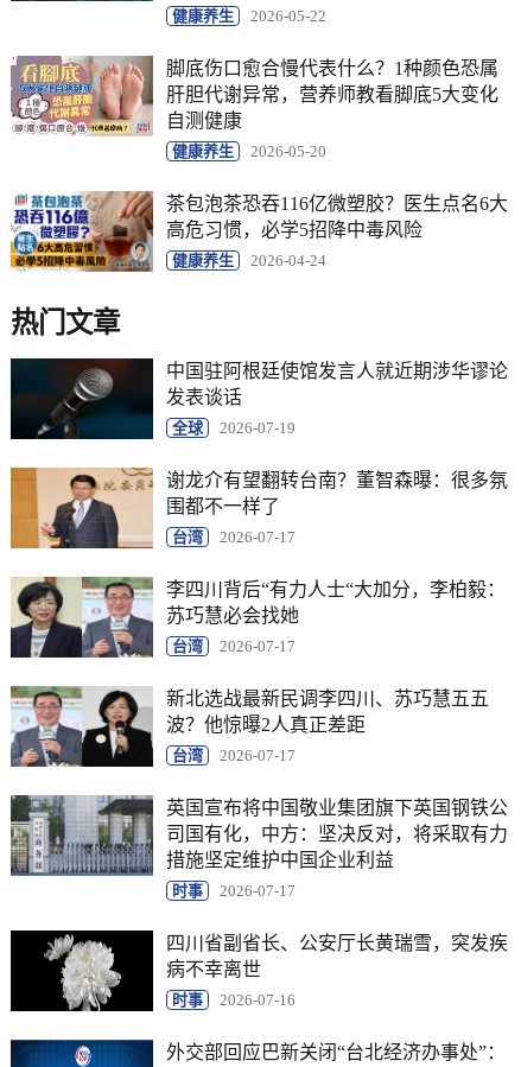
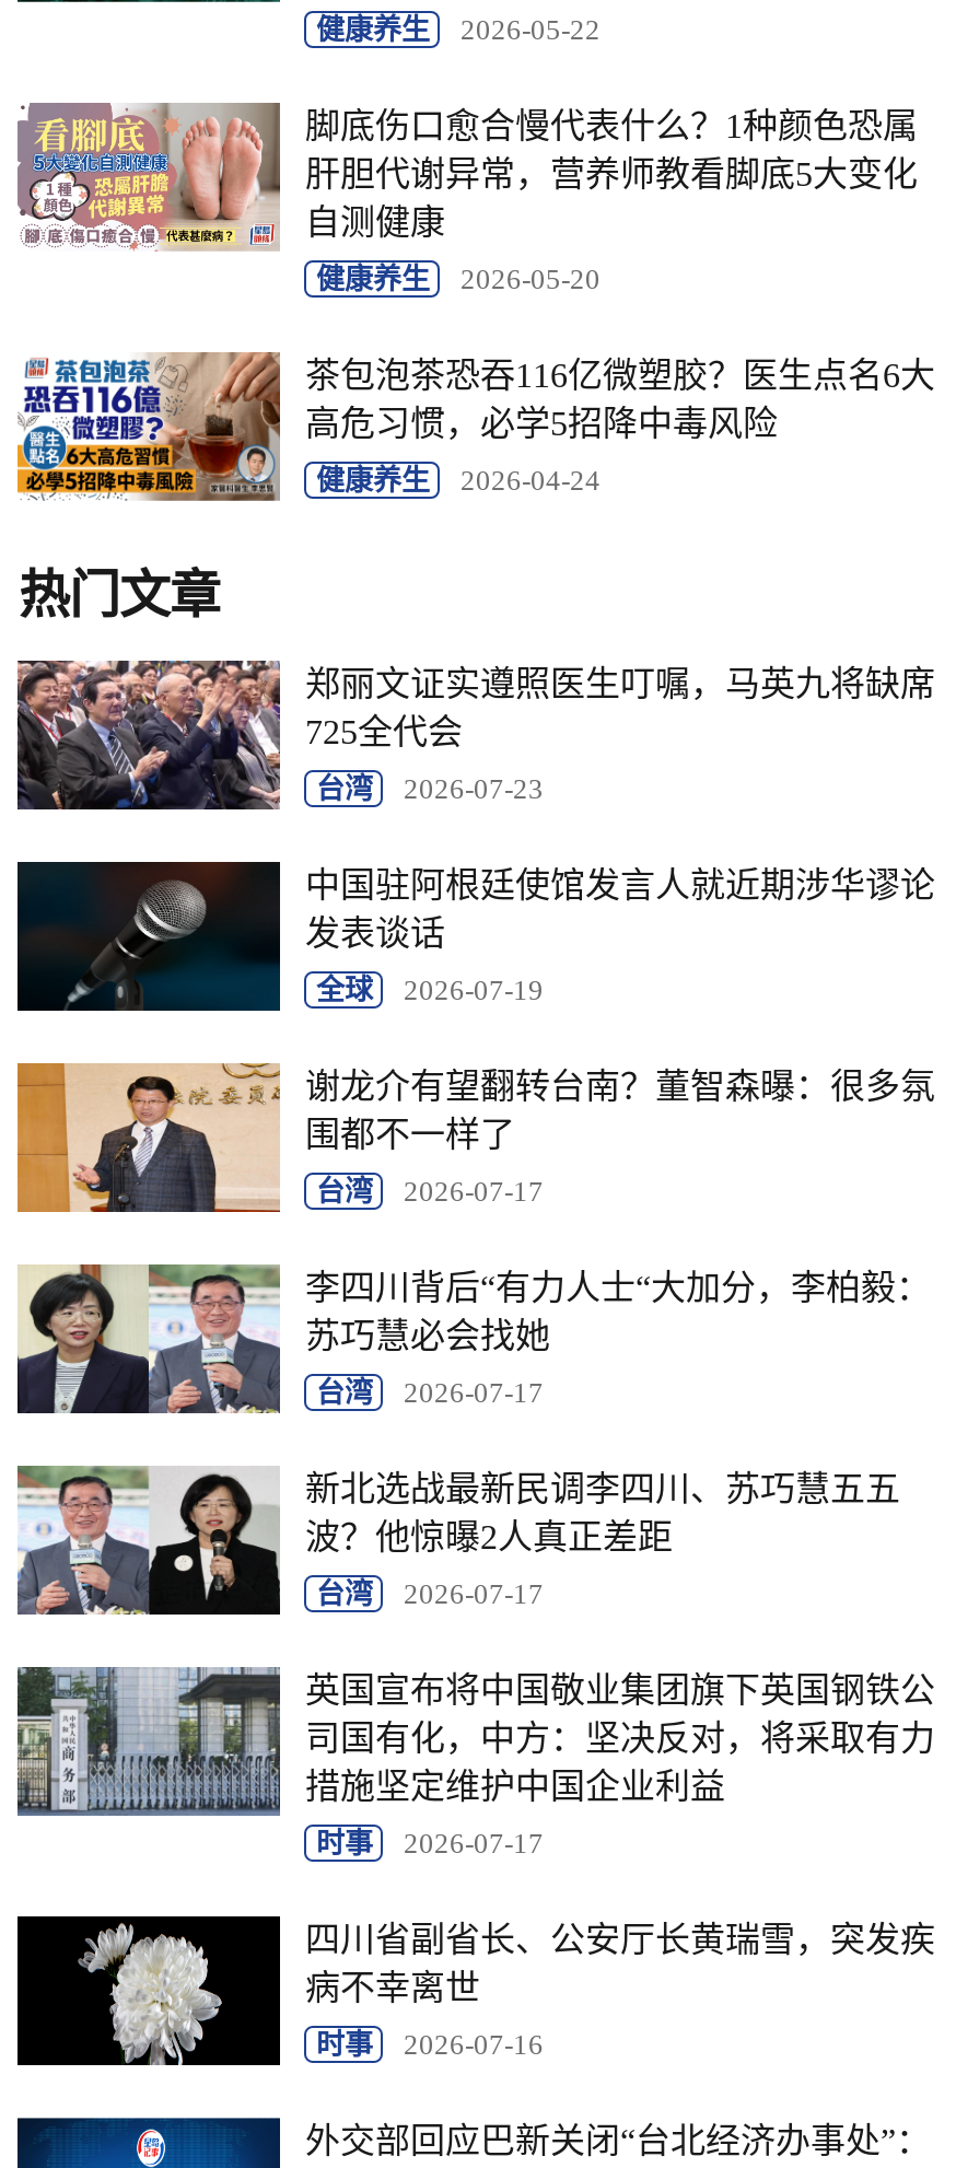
none -> [15,658,935,812] [image] | 郑丽文证实遵照医生叮嘱，马英九将缺席 | 725全代会 | 台湾 | 2026-07-23

